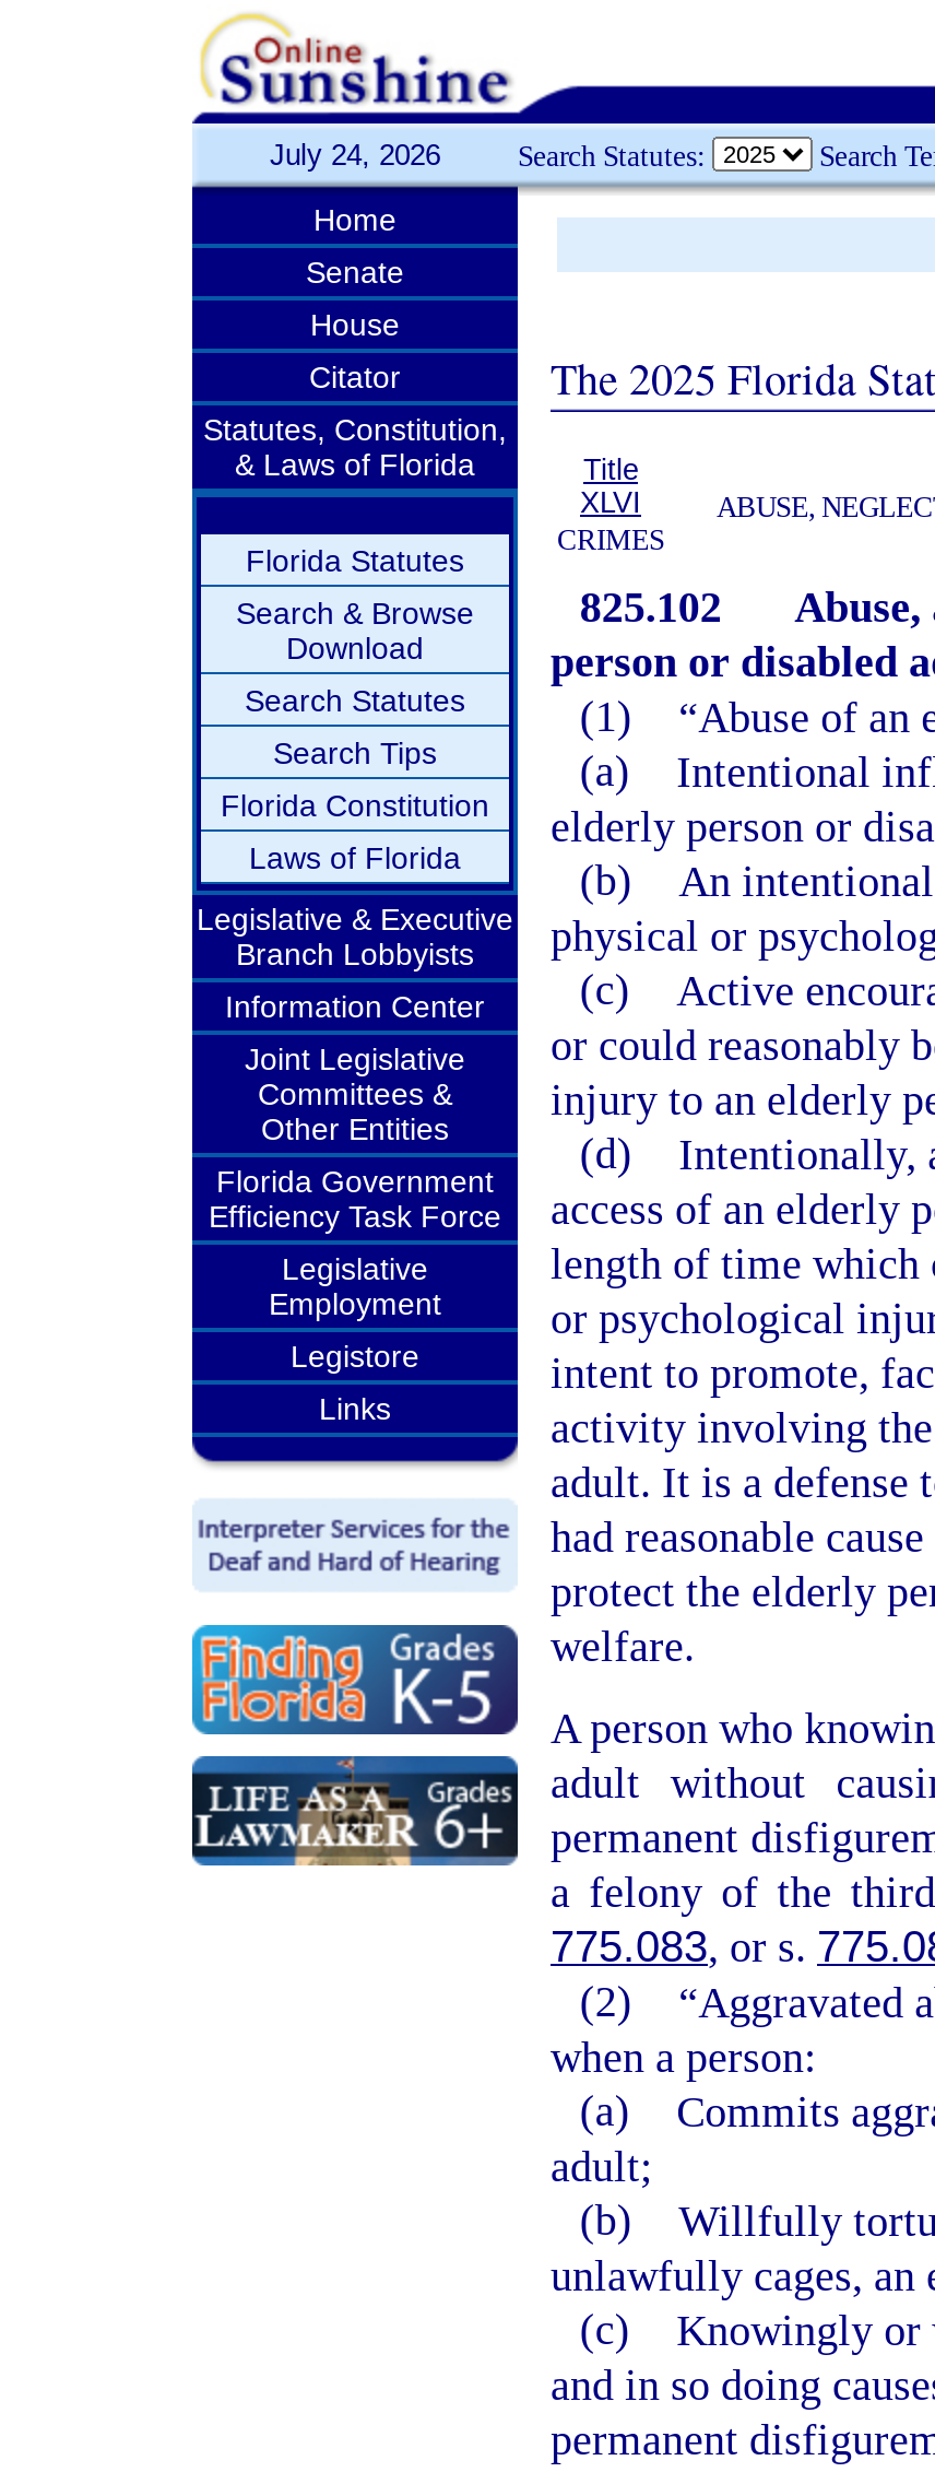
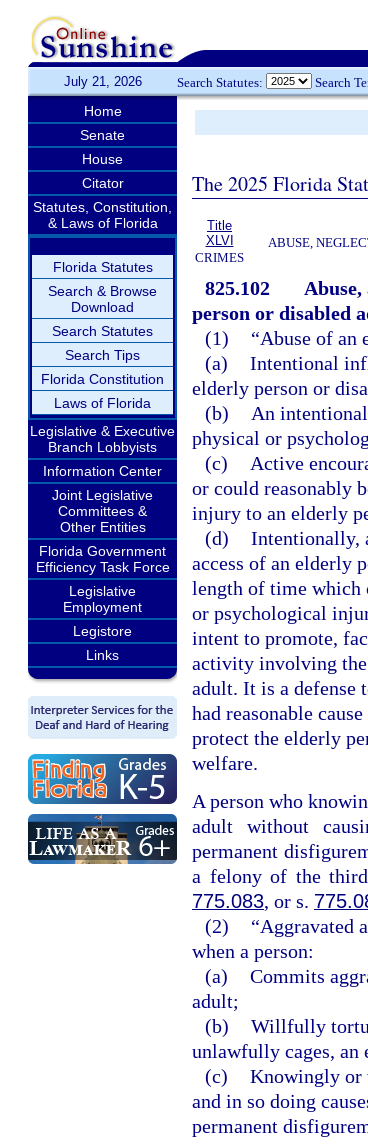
[270,139,440,172] July 24, 2026 -> [63,74,141,89] July 21, 2026

